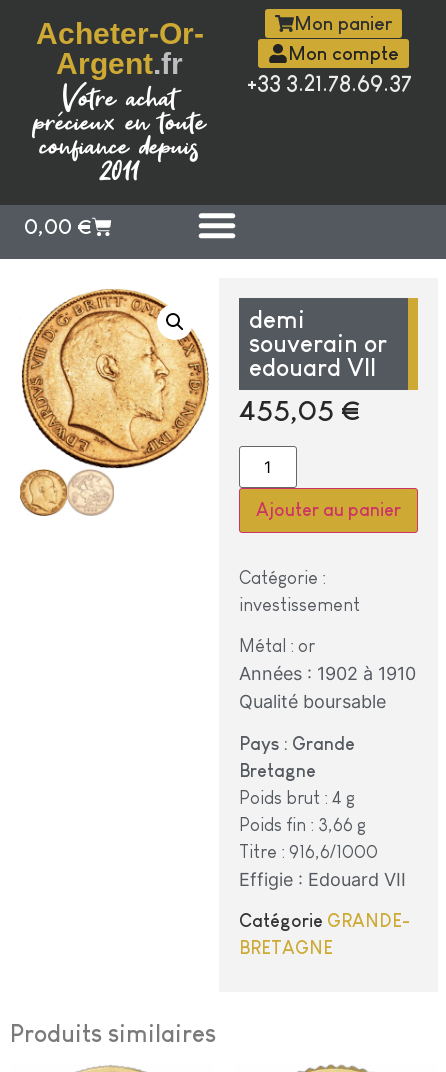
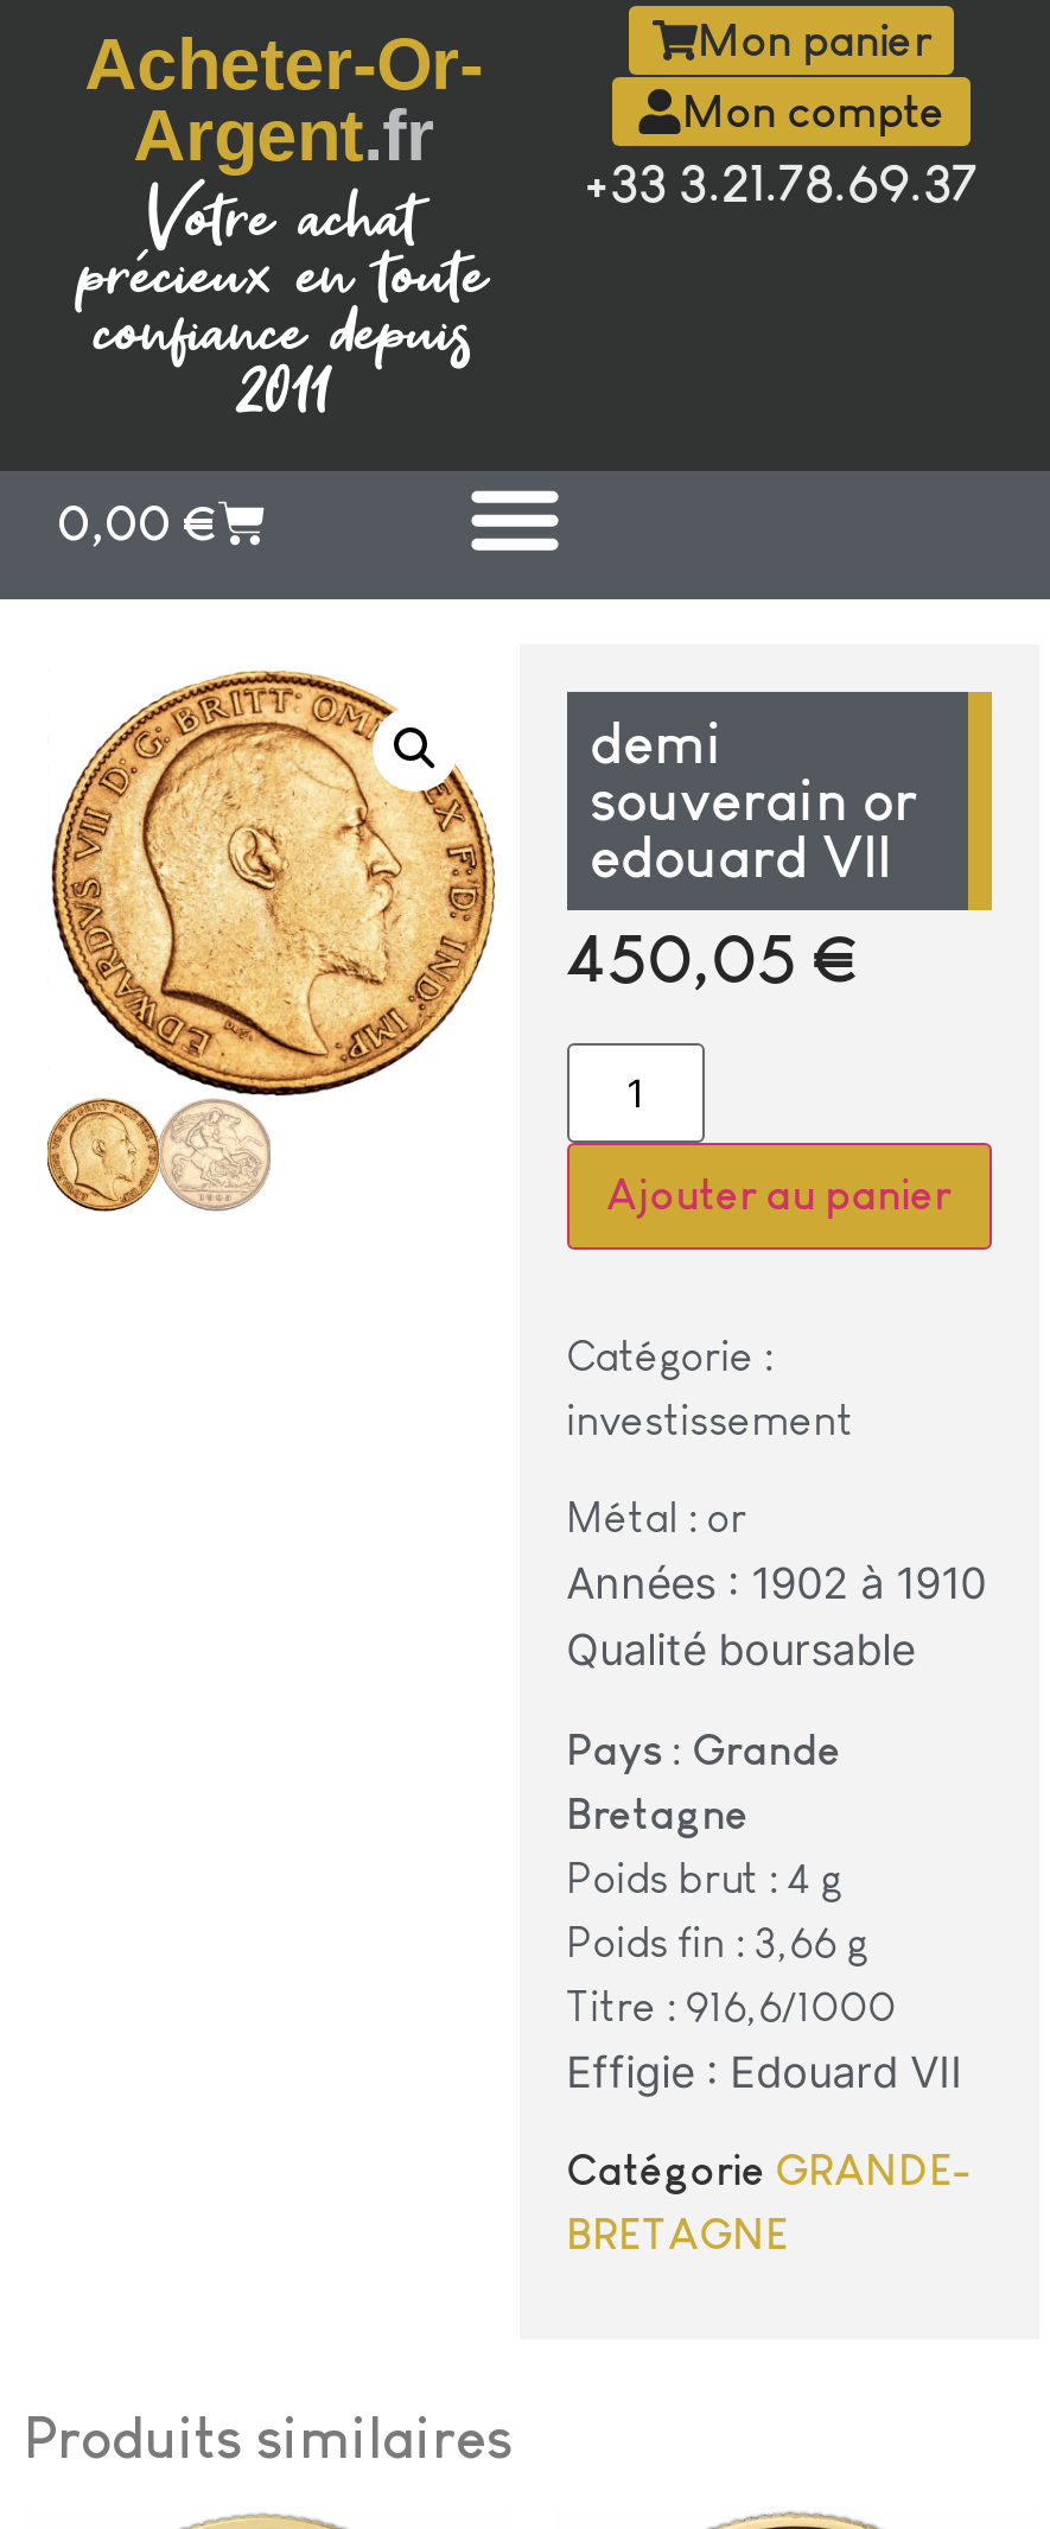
[239,394,361,425] 455,05 € -> [566,921,860,995] 450,05 €

